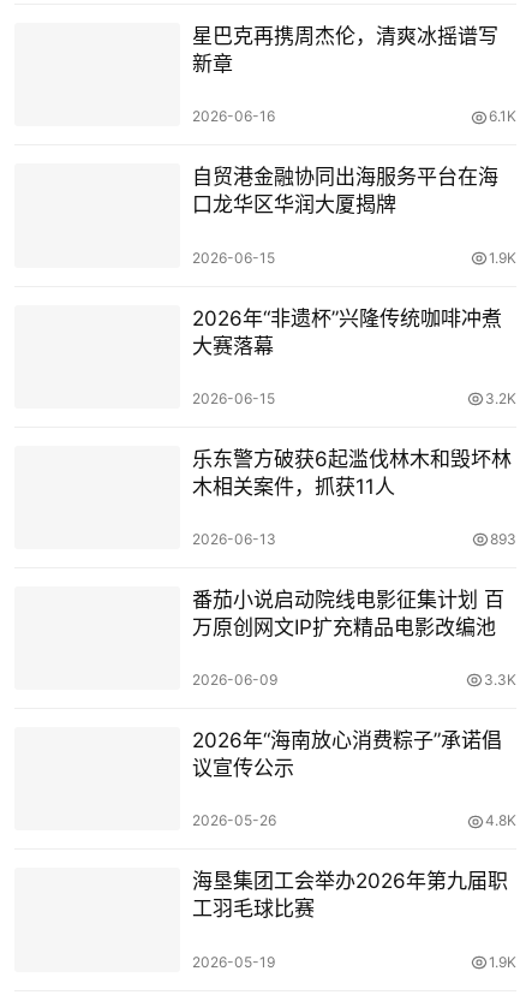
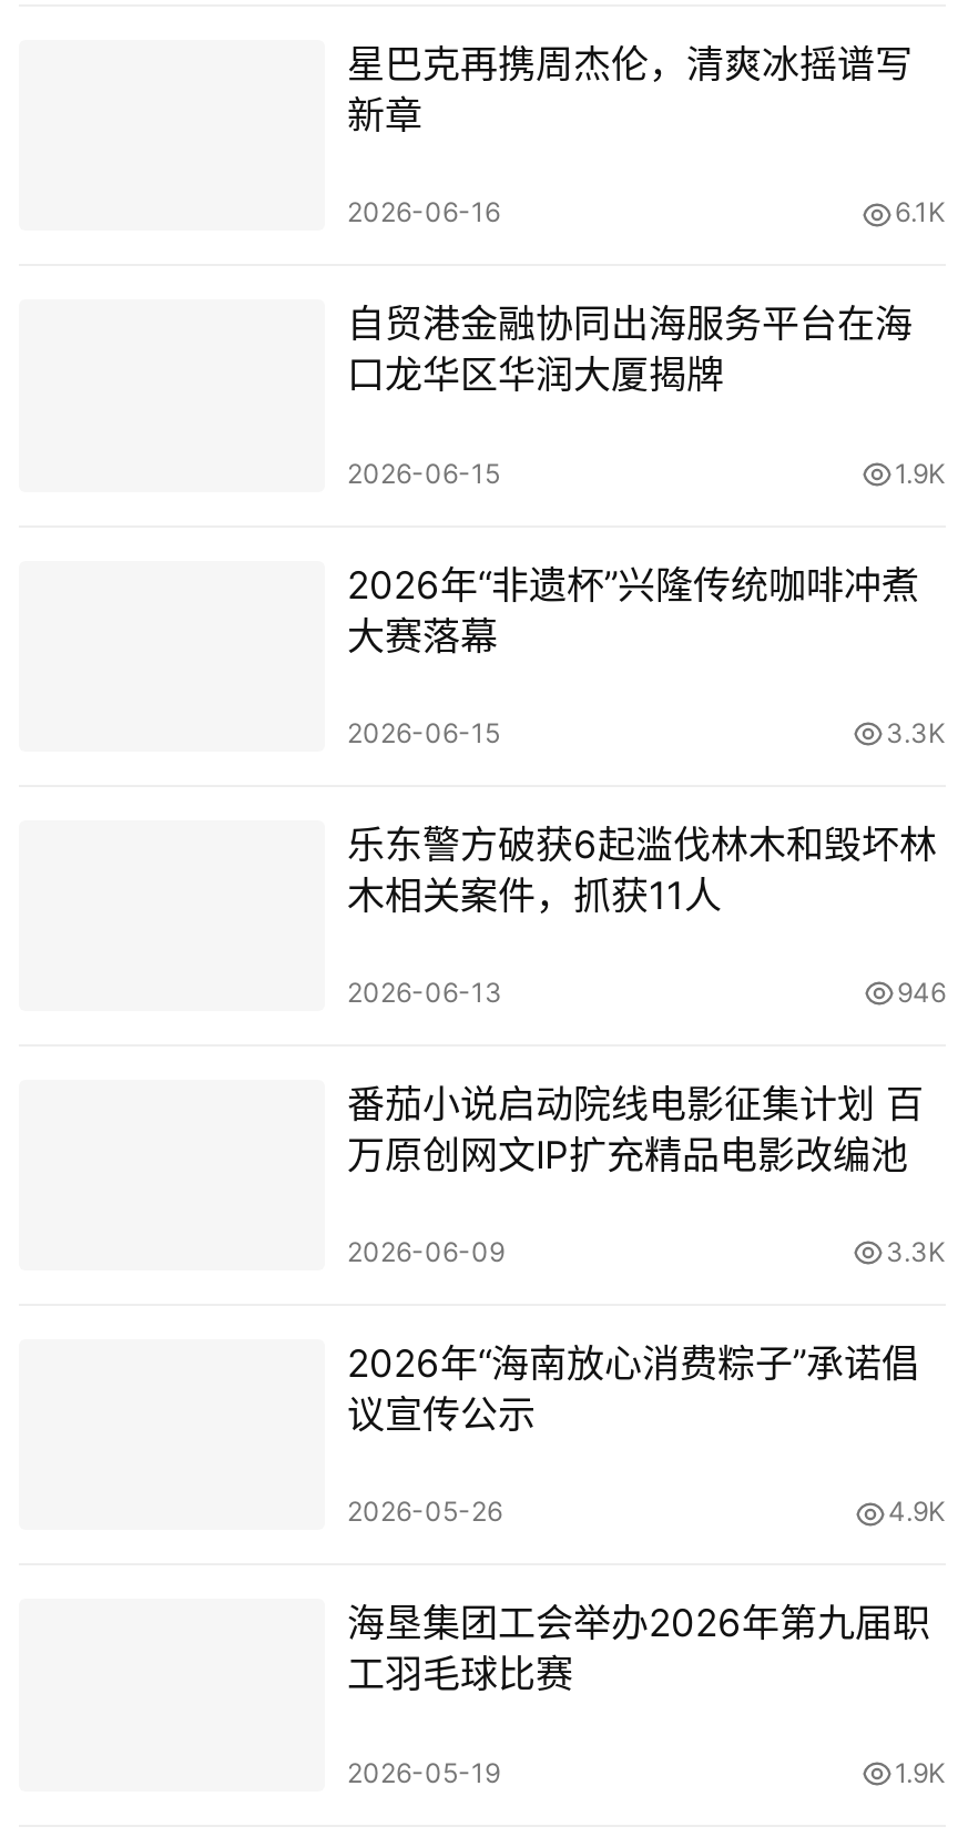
[485,389,516,407] 3.2K -> [886,716,946,749] 3.3K
[490,530,516,548] 893 -> [897,976,946,1009] 946
[485,812,516,830] 4.8K -> [888,1496,946,1529] 4.9K

